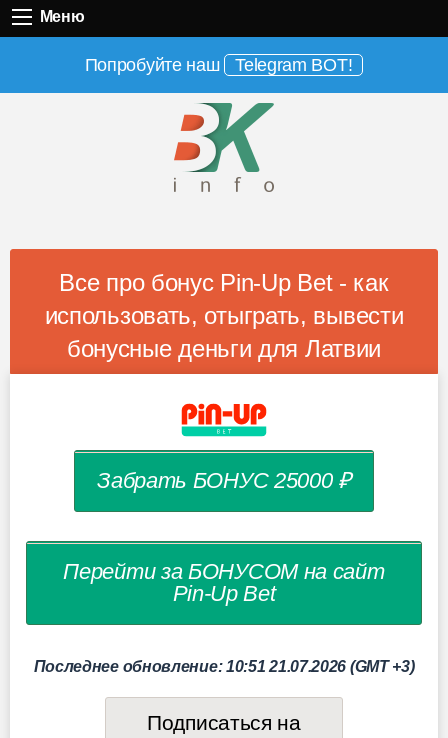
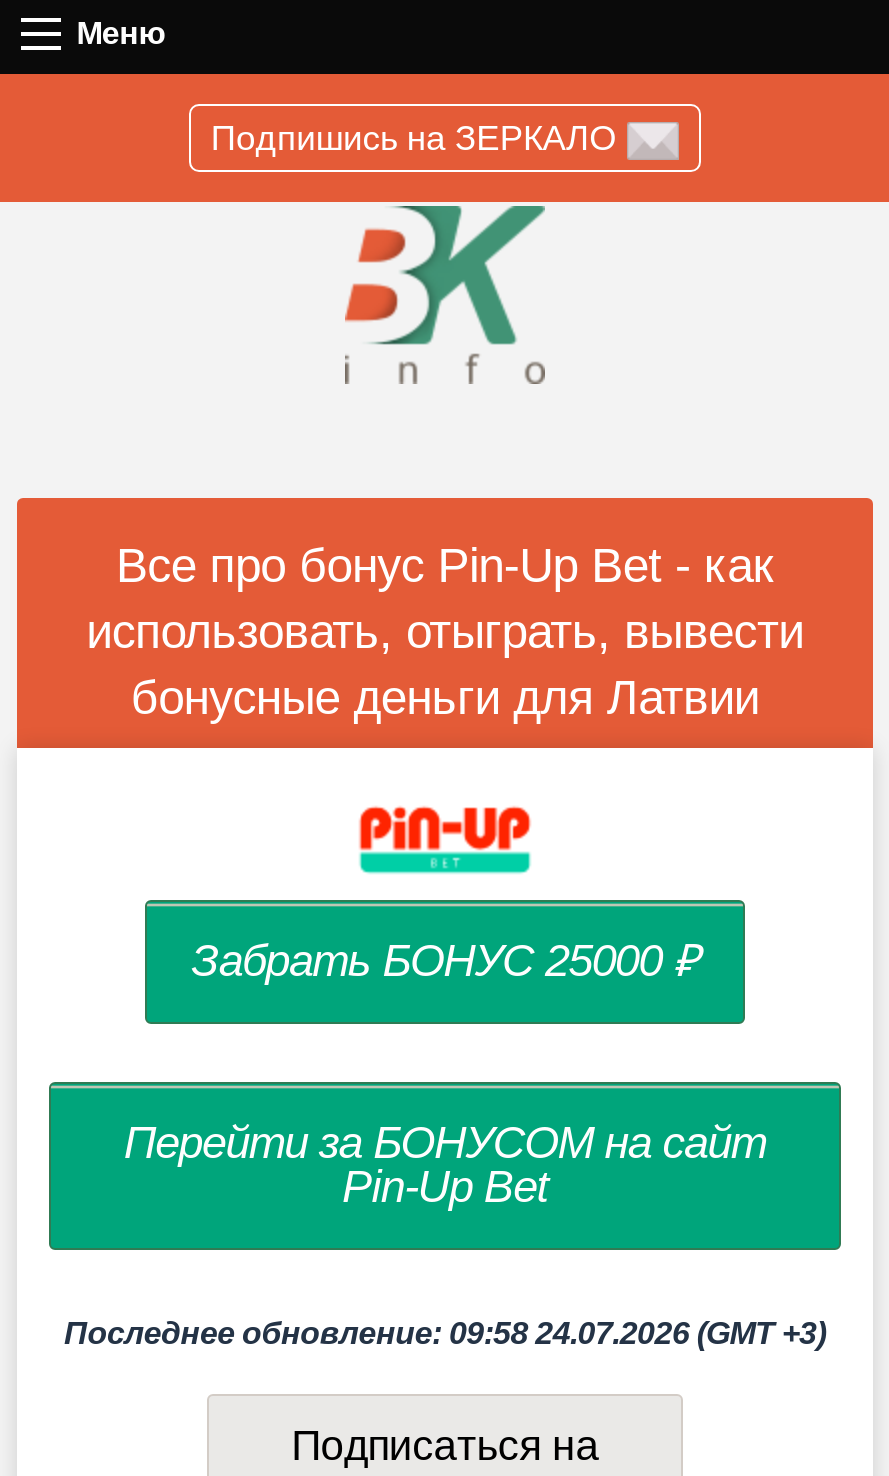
[85,55,352,75] Попробуйте наш Telegram BOT! -> [211,118,626,158] Подпишись на ЗЕРКАЛО
[33,658,414,675] Последнее обновление: 10:51 21.07.2026 (GMT +3) -> [64,1316,826,1350] Последнее обновление: 09:58 24.07.2026 (GMT +3)

